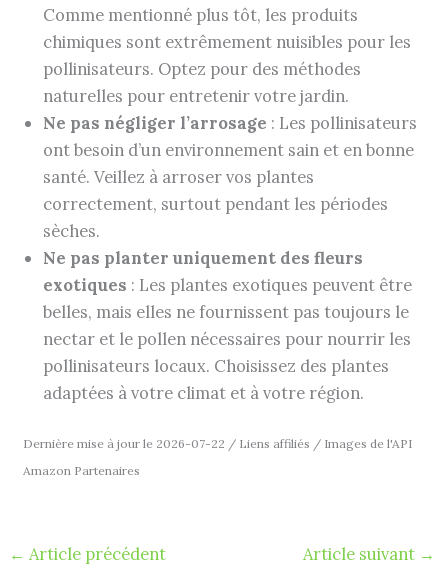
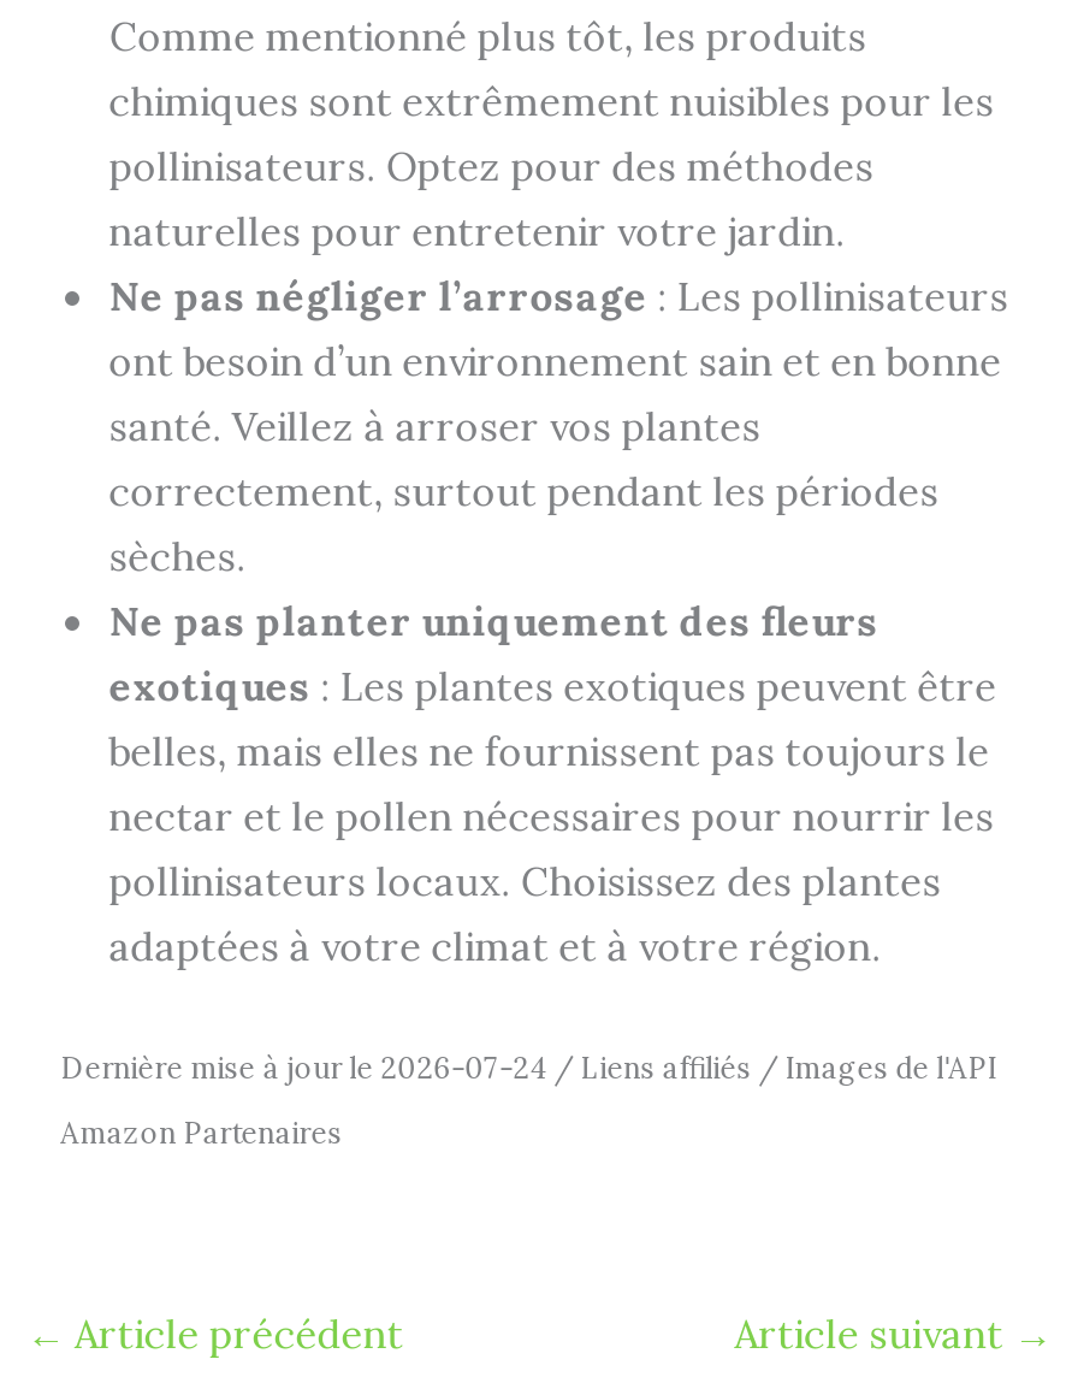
[23,436,412,451] Dernière mise à jour le 2026-07-22 / Liens affiliés / Images de l'API -> [61,1051,997,1087] Dernière mise à jour le 2026-07-24 / Liens affiliés / Images de l'API

